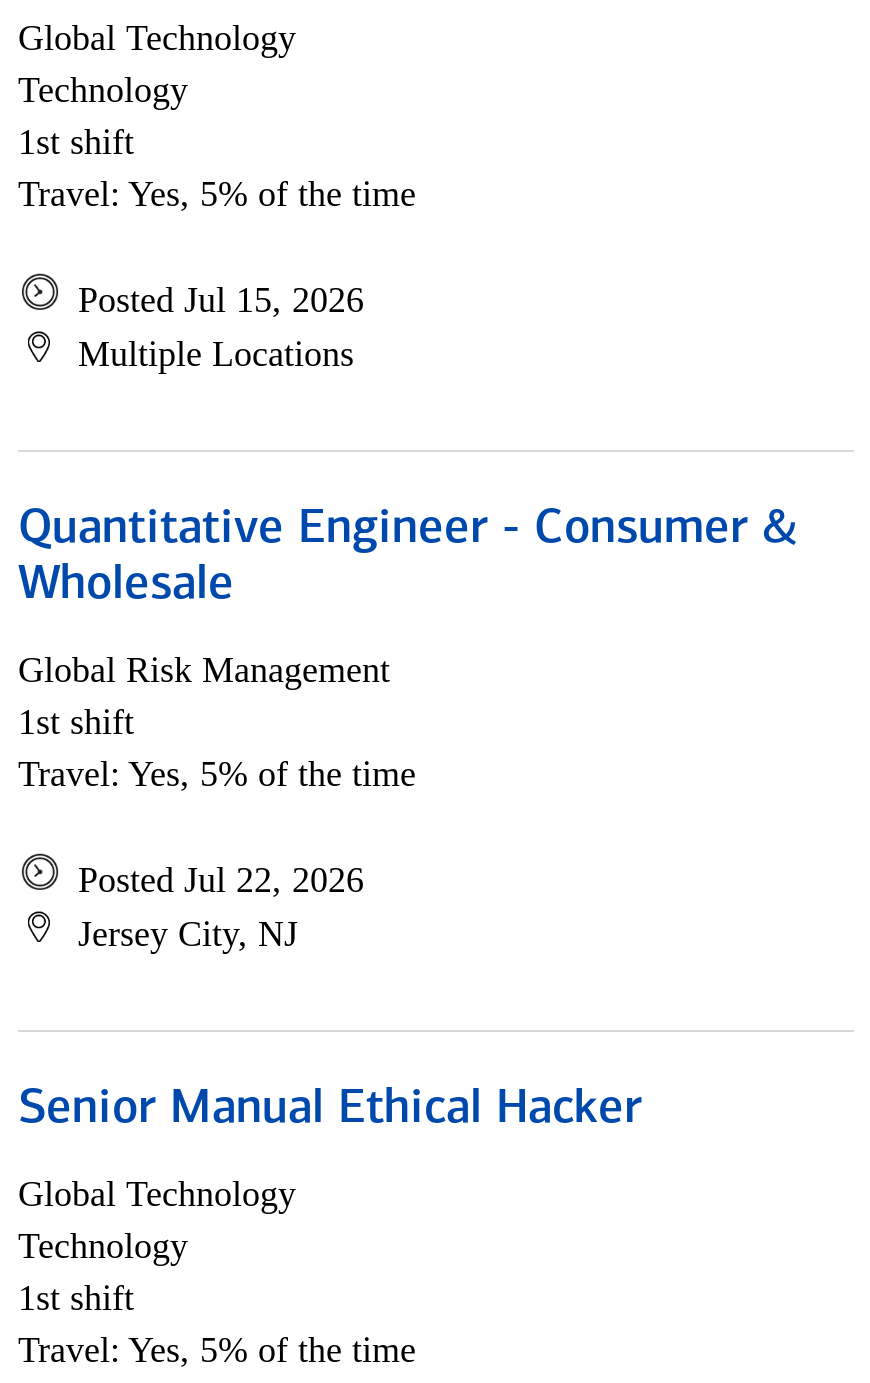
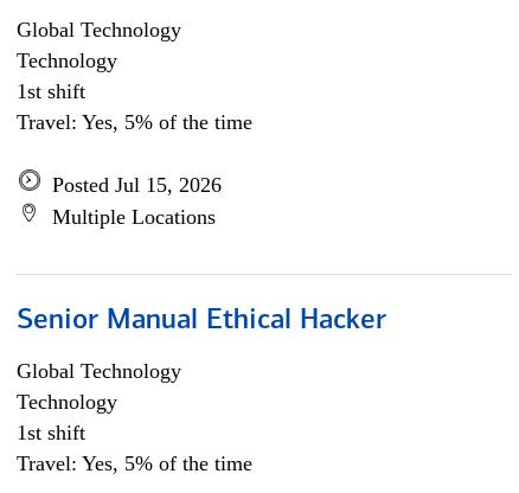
[18,506,798,954] Quantitative Engineer - Consumer & | Wholesale | Global Risk Management | 1st shift | Travel: Yes, 5% of the time | Posted Jul 22, 2026 | Jersey City, NJ -> none

